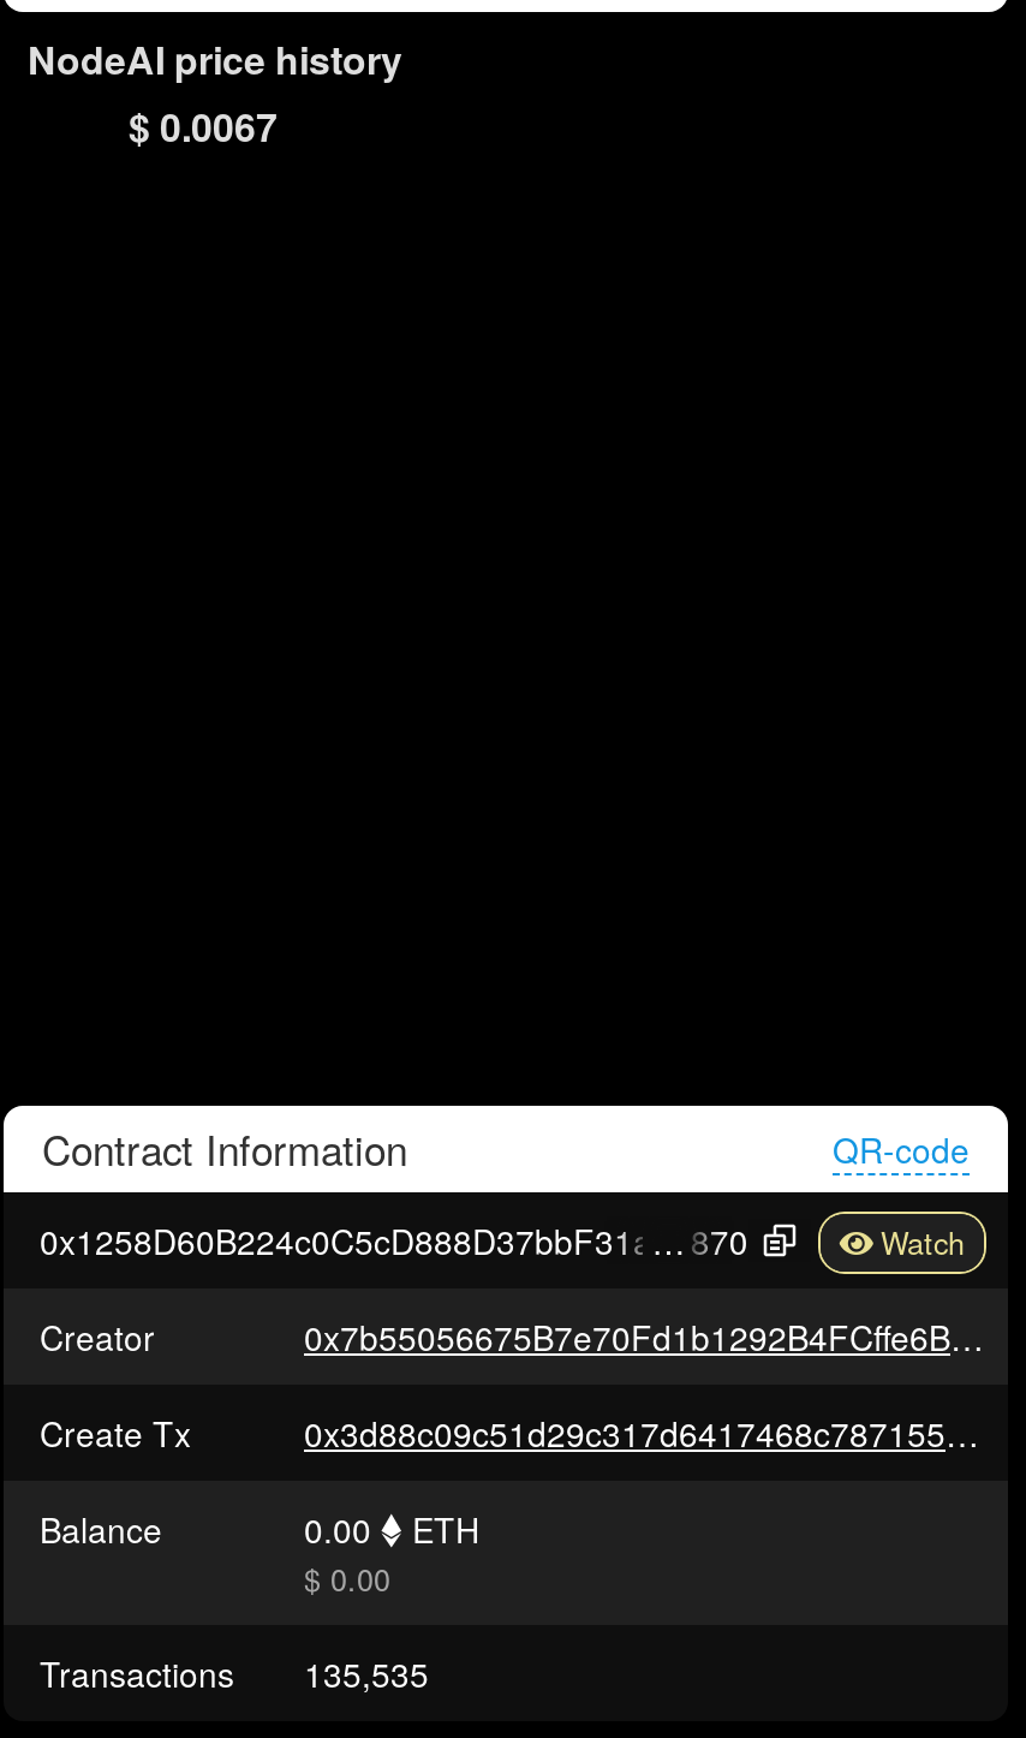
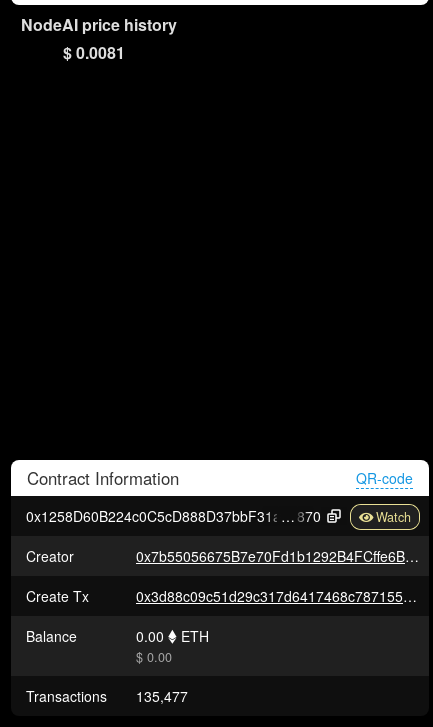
[129,99,278,154] $ 0.0067 -> [63,41,125,64] $ 0.0081
[40,1649,429,1697] Transactions 135,535 -> [26,686,188,706] Transactions 135,477

